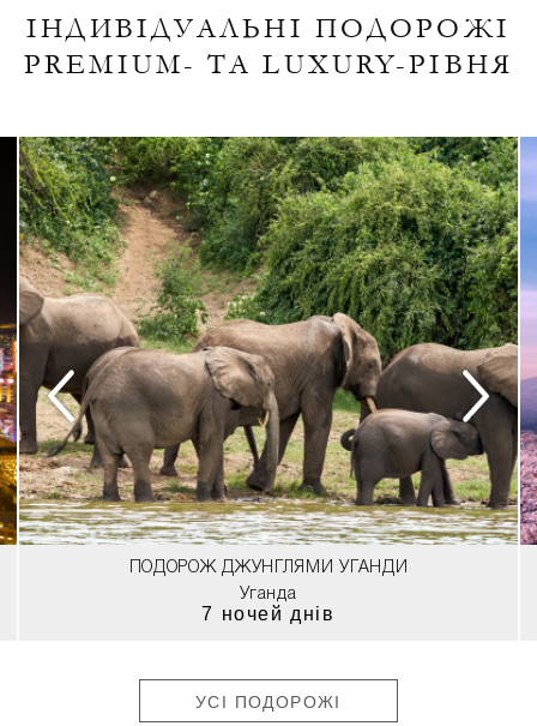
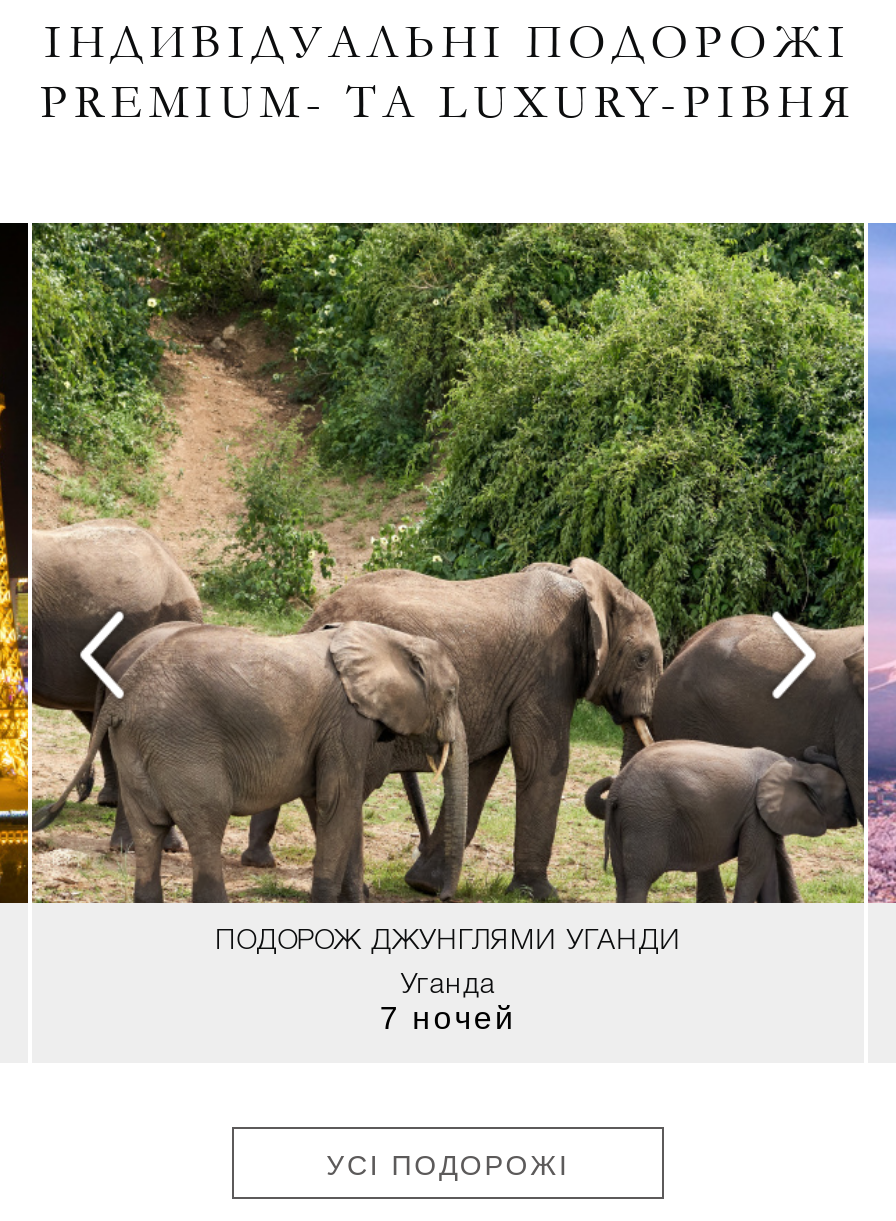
[4,137,533,545] [image] -> [6,223,890,905] [image]
[202,604,335,624] 7 ночей днів -> [380,1001,516,1035] 7 ночей

